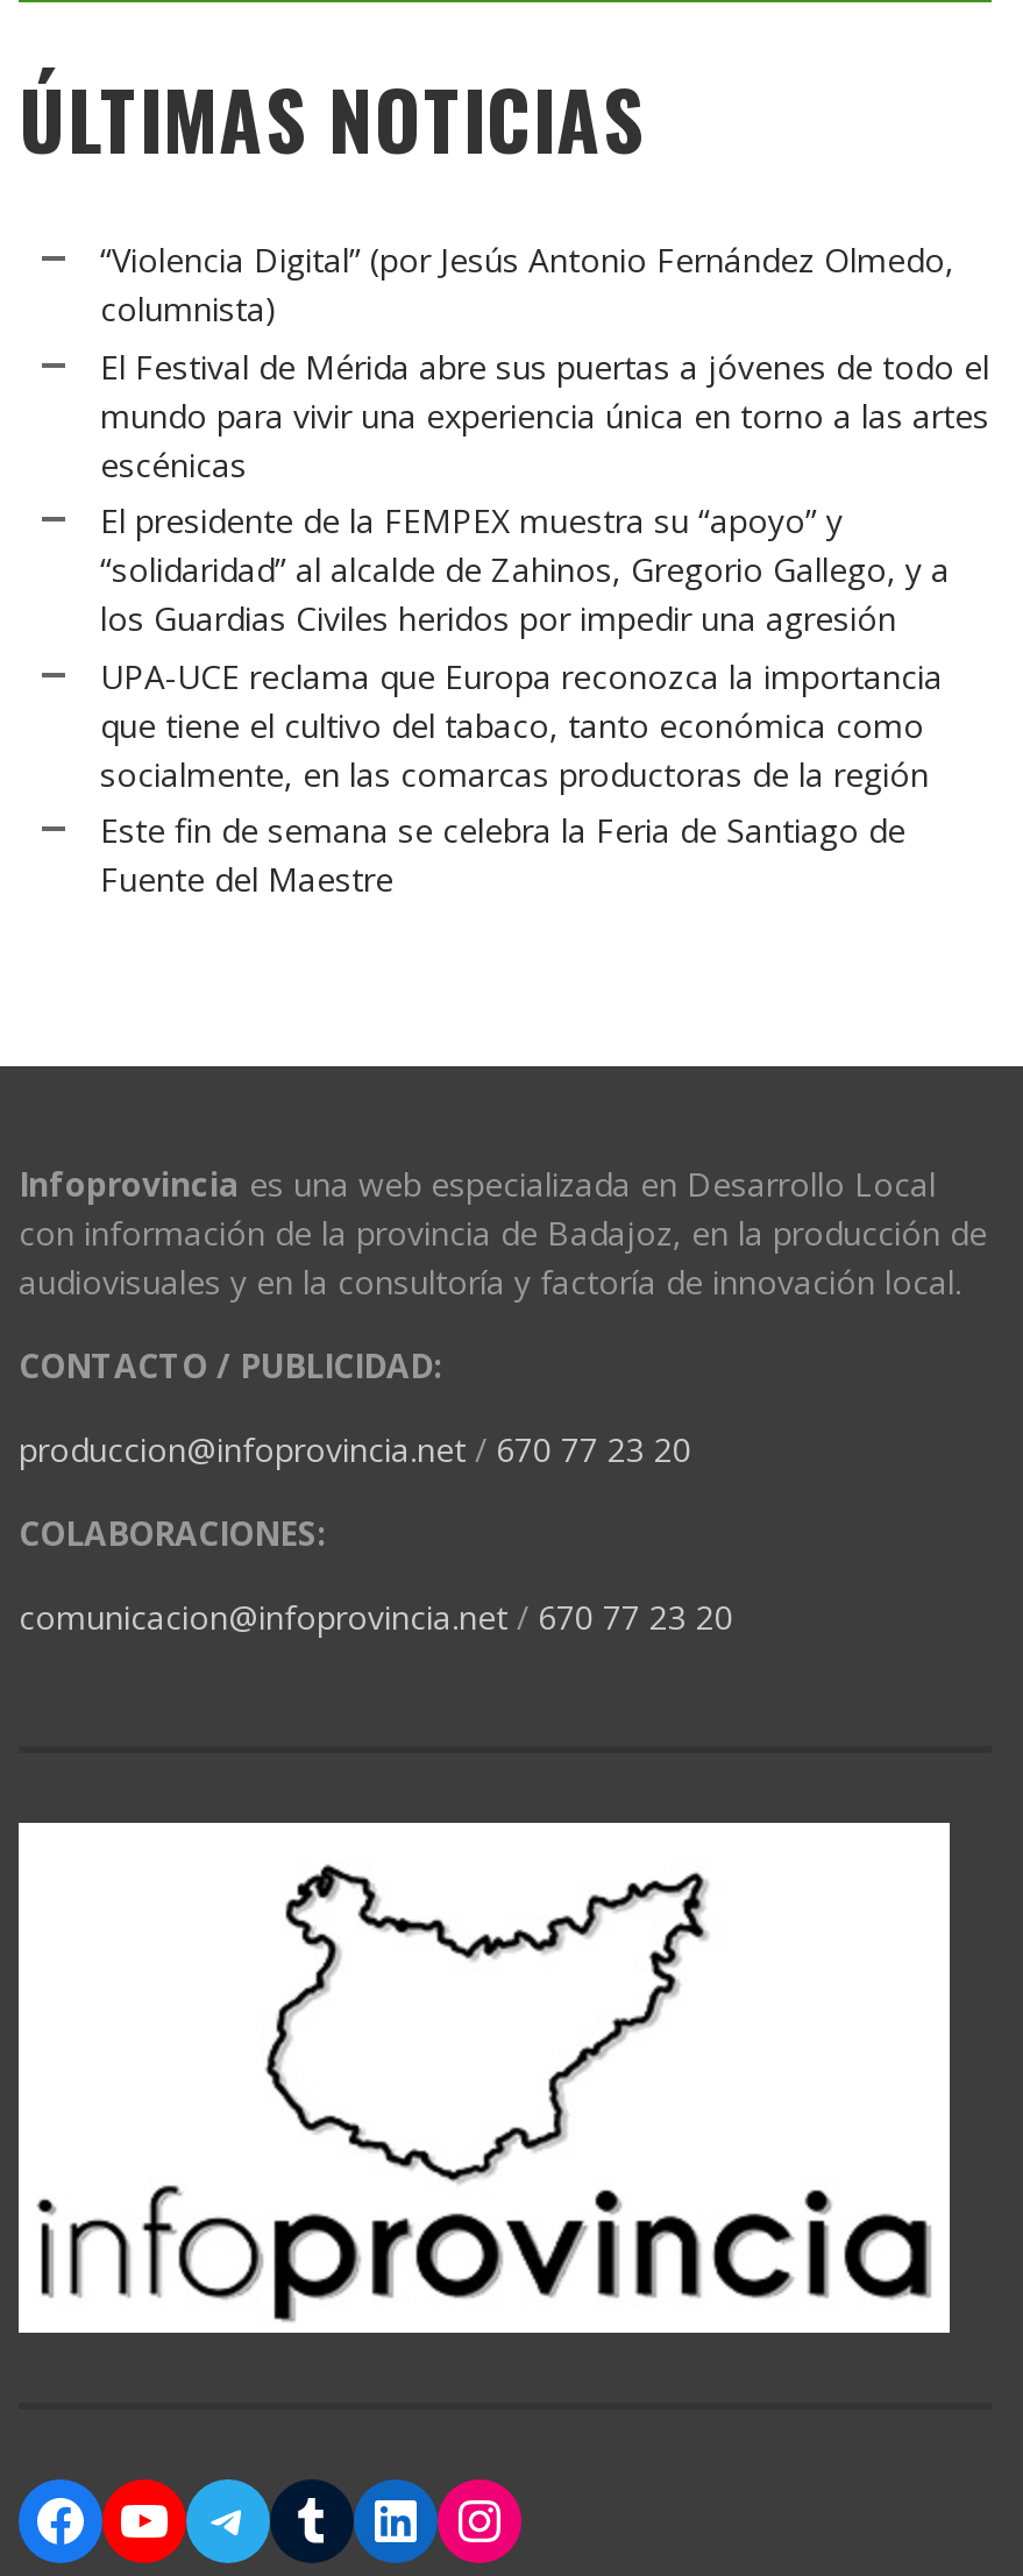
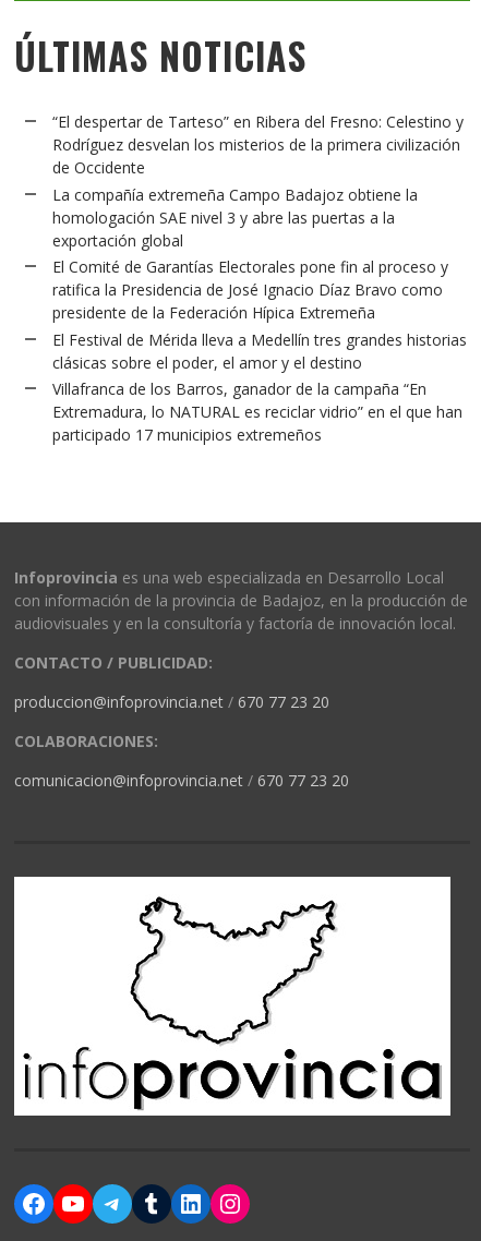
[100,237,989,901] “Violencia Digital” (por Jesús Antonio Fernández Olmedo, | columnista) | El Festival de Mérida abre sus puertas a jóvenes de todo el | mundo para vivir una experiencia única en torno a las artes | escénicas | El presidente de la FEMPEX muestra su “apoyo” y | “solidaridad” al alcalde de Zahinos, Gregorio Gallego, y a | los Guardias Civiles heridos por impedir una agresión | UPA-UCE reclama que Europa reconozca la importancia | que tiene el cultivo del tabaco, tanto económica como | socialmente, en las comarcas productoras de la región | Este fin de semana se celebra la Feria de Santiago de | Fuente del Maestre -> [52,111,467,445] “El despertar de Tarteso” en Ribera del Fresno: Celestino y | Rodríguez desvelan los misterios de la primera civilización | de Occidente | La compañía extremeña Campo Badajoz obtiene la | homologación SAE nivel 3 y abre las puertas a la | exportación global | El Comité de Garantías Electorales pone fin al proceso y | ratifica la Presidencia de José Ignacio Díaz Bravo como | presidente de la Federación Hípica Extremeña | El Festival de Mérida lleva a Medellín tres grandes historias | clásicas sobre el poder, el amor y el destino | Villafranca de los Barros, ganador de la campaña “En | Extremadura, lo NATURAL es reciclar vidrio” en el que han | participado 17 municipios extremeños

